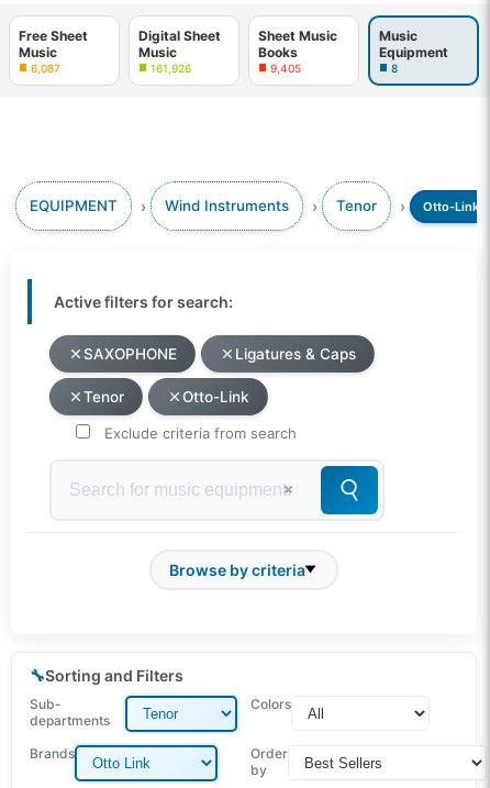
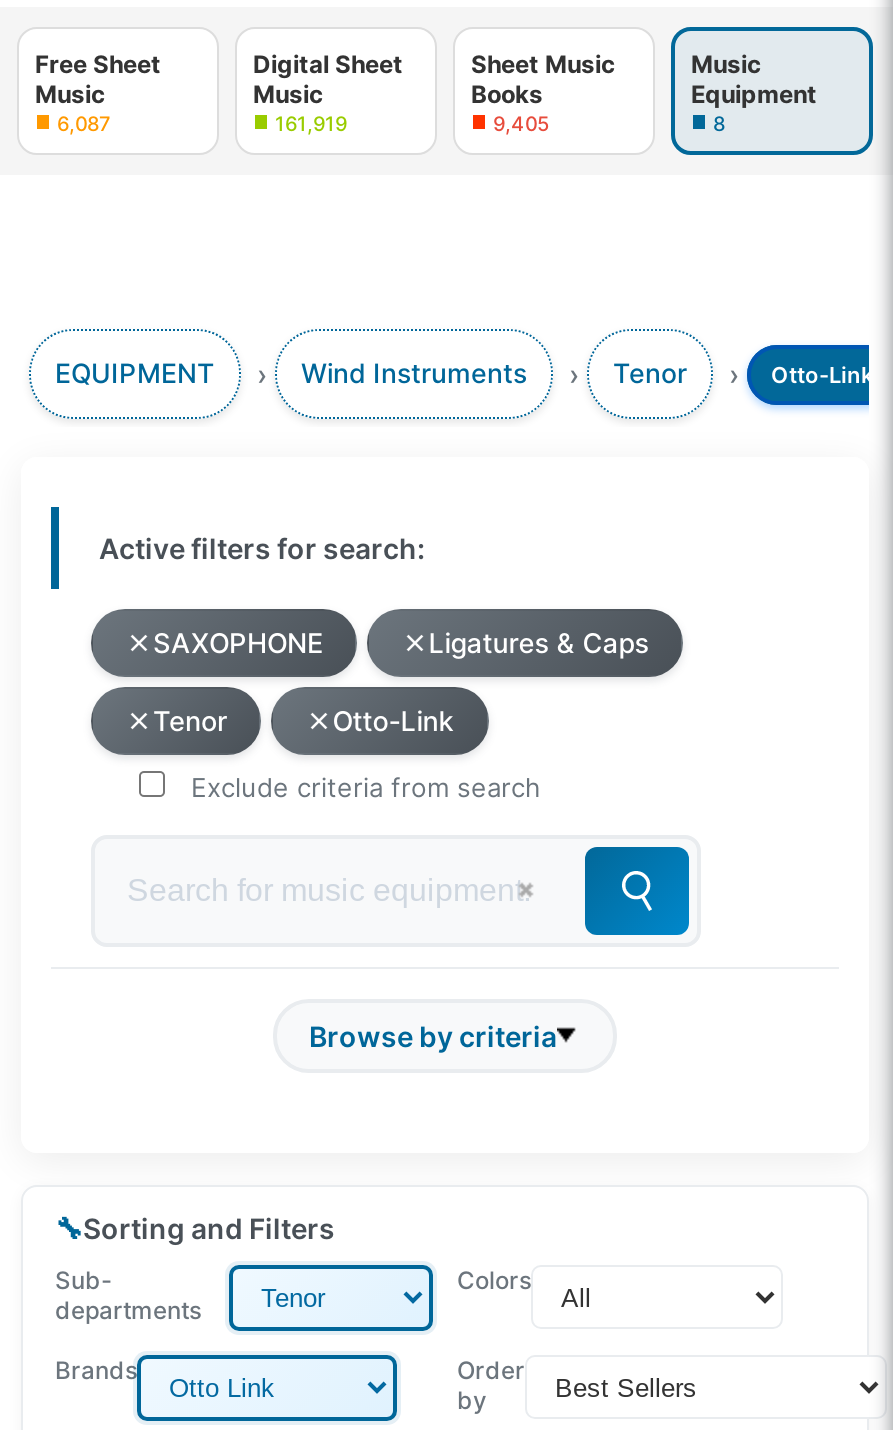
[147,61,191,74] 161,926 -> [269,110,347,134] 161,919

